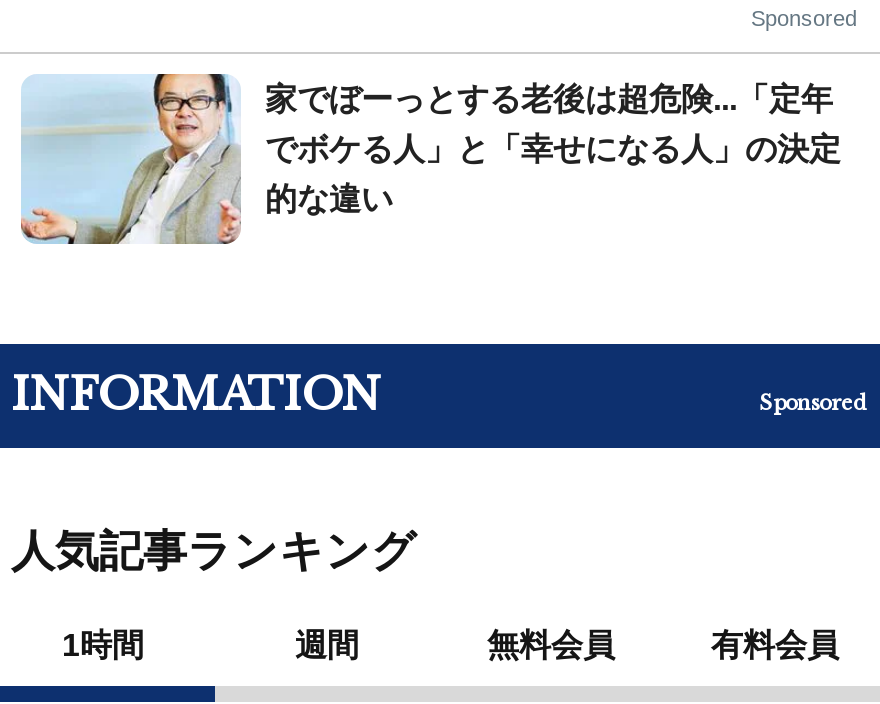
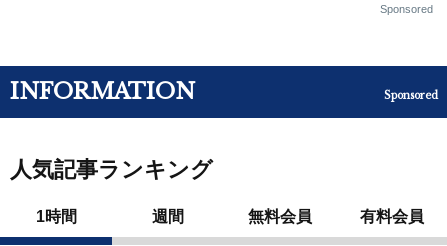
[19,72,841,246] [image] | 家でぼーっとする老後は超危険...「定年 | でボケる人」と「幸せになる人」の決定 | 的な違い -> none

